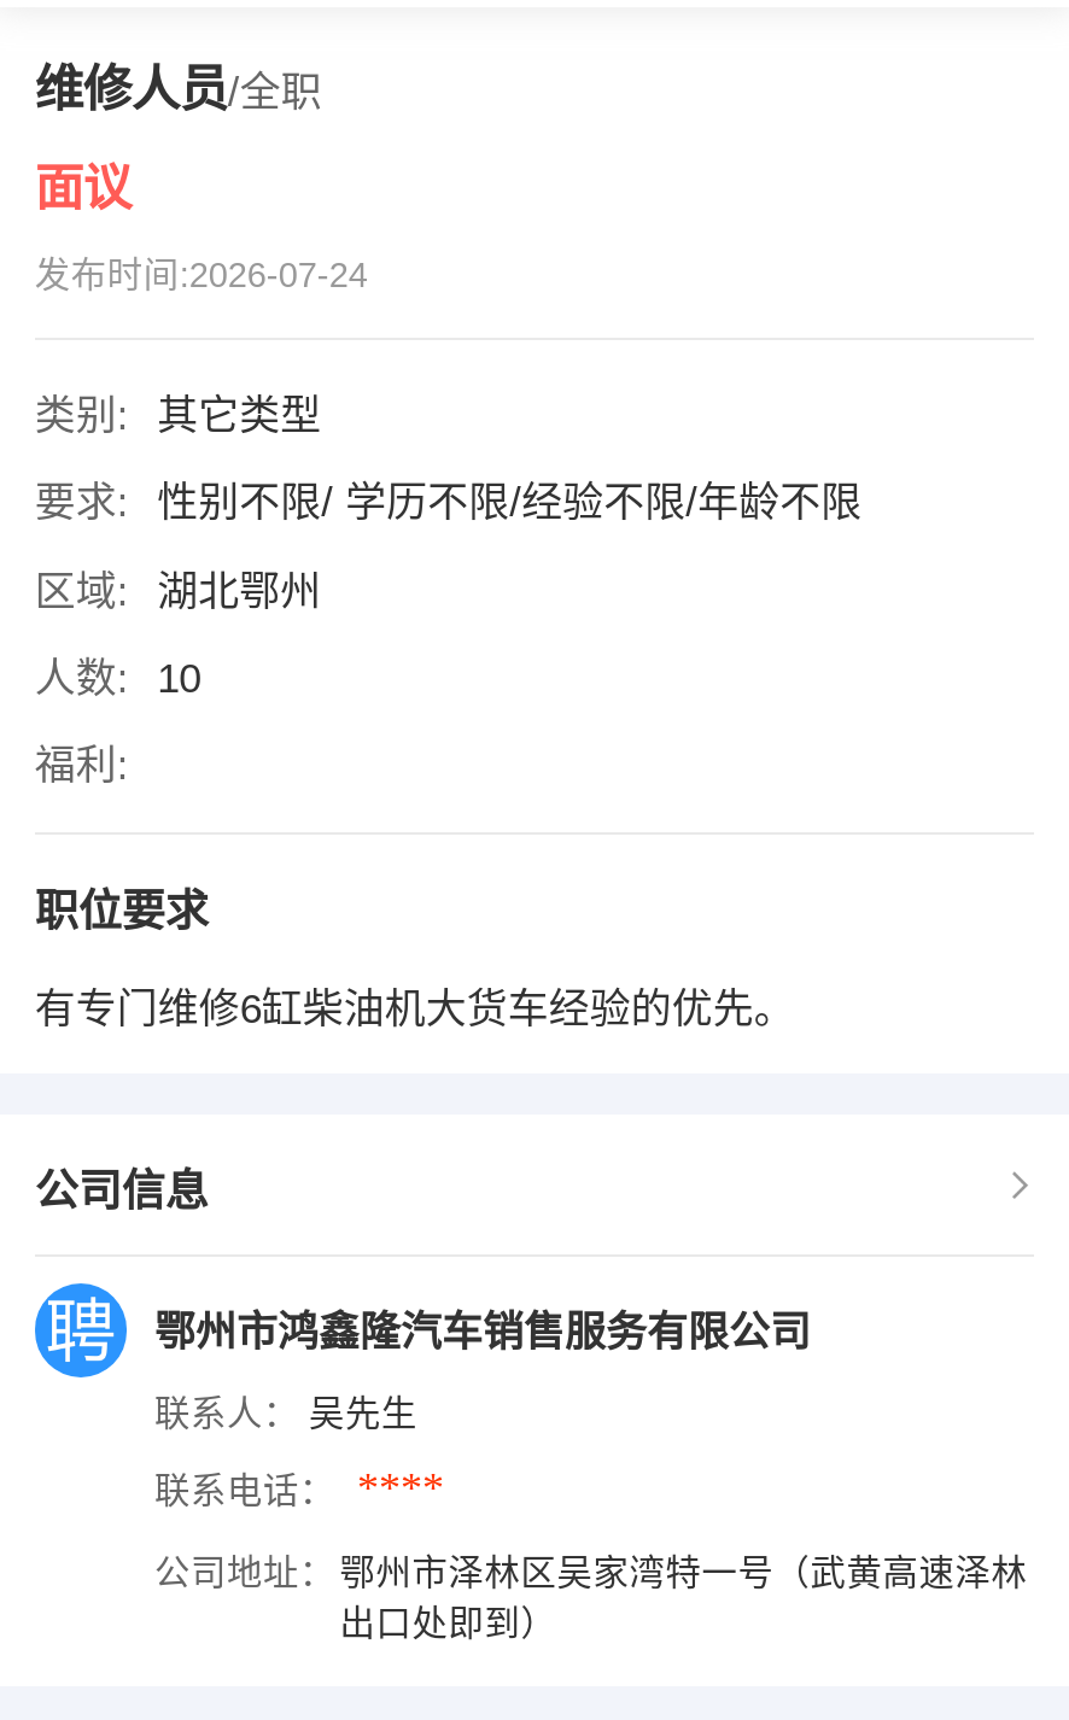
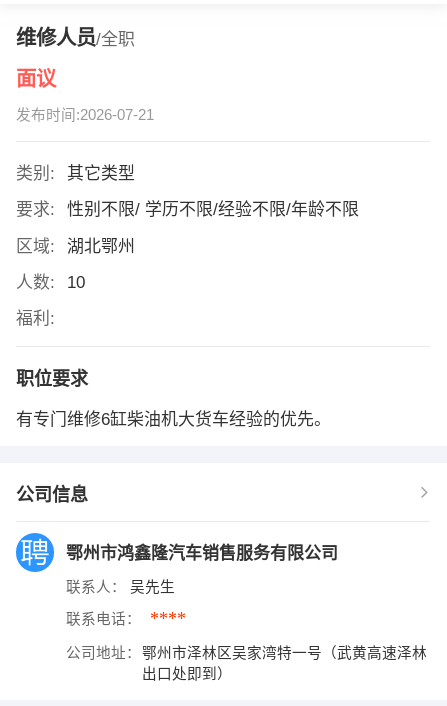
[35,256,368,295] 发布时间:2026-07-24 -> [16,107,154,123] 发布时间:2026-07-21

